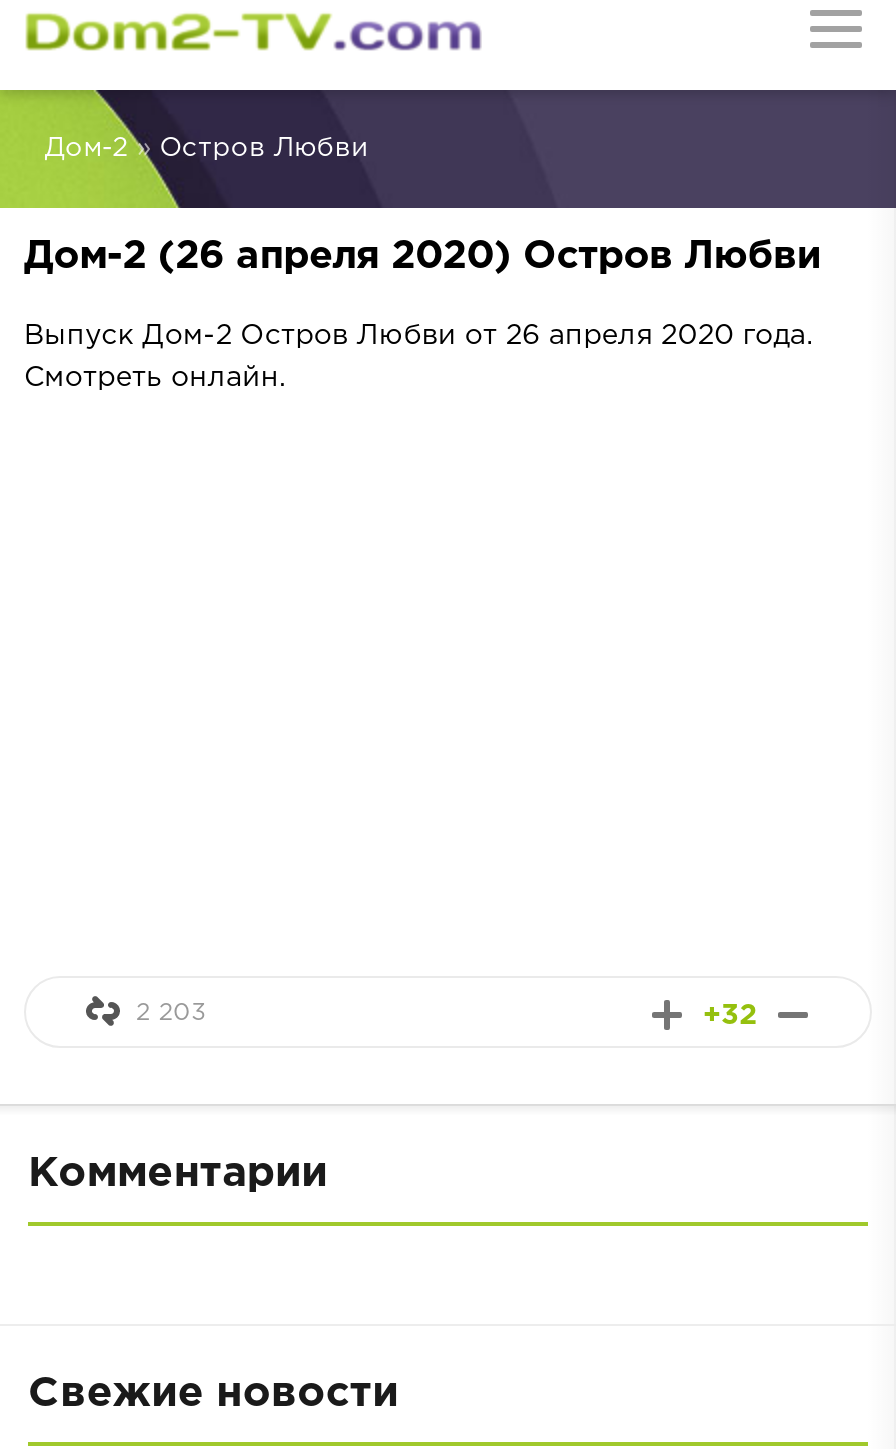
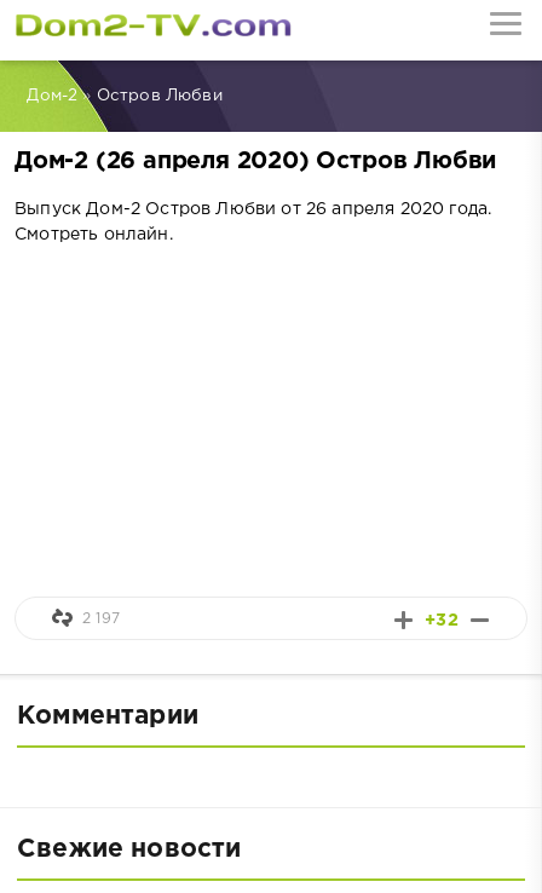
[136,1001,206,1023] 2 203 -> [82,612,120,625] 2 197

